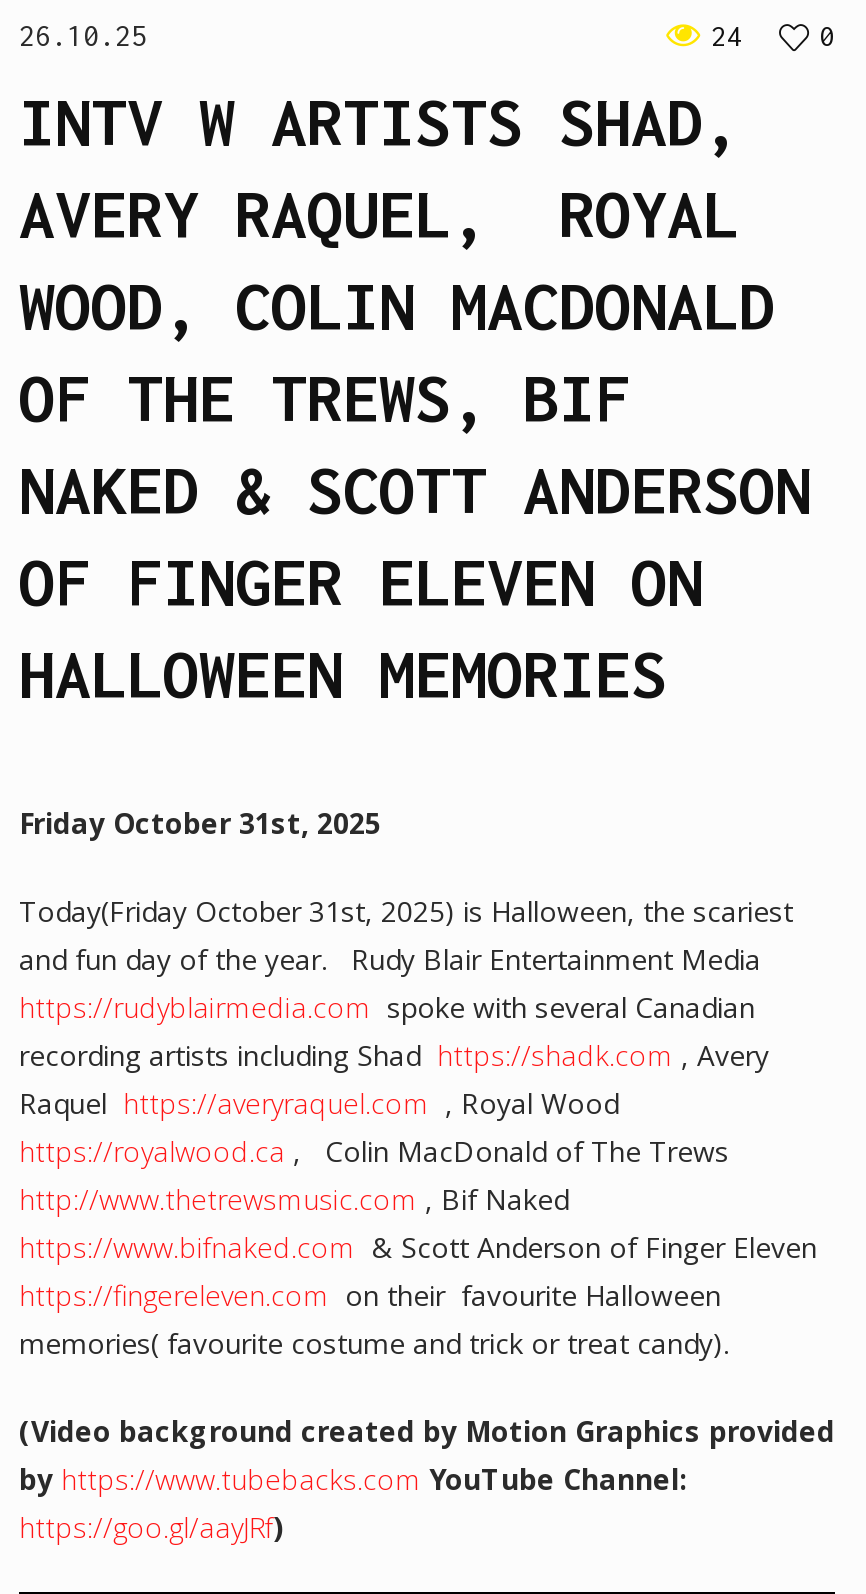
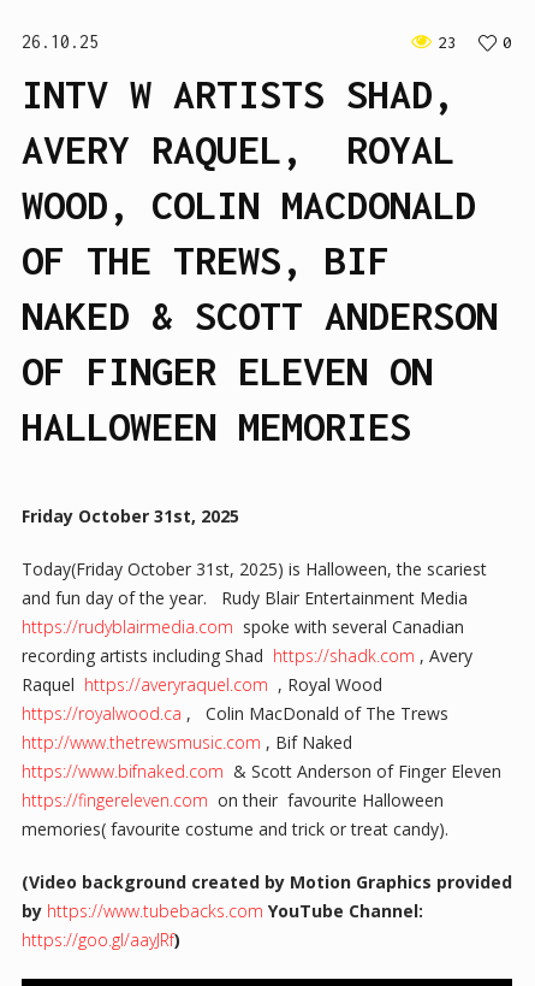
[711,21,743,53] 24 -> [438,33,457,52] 23

